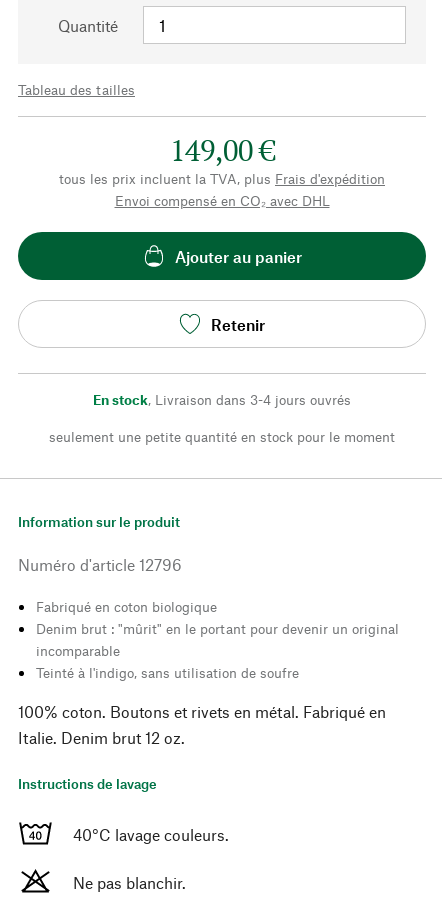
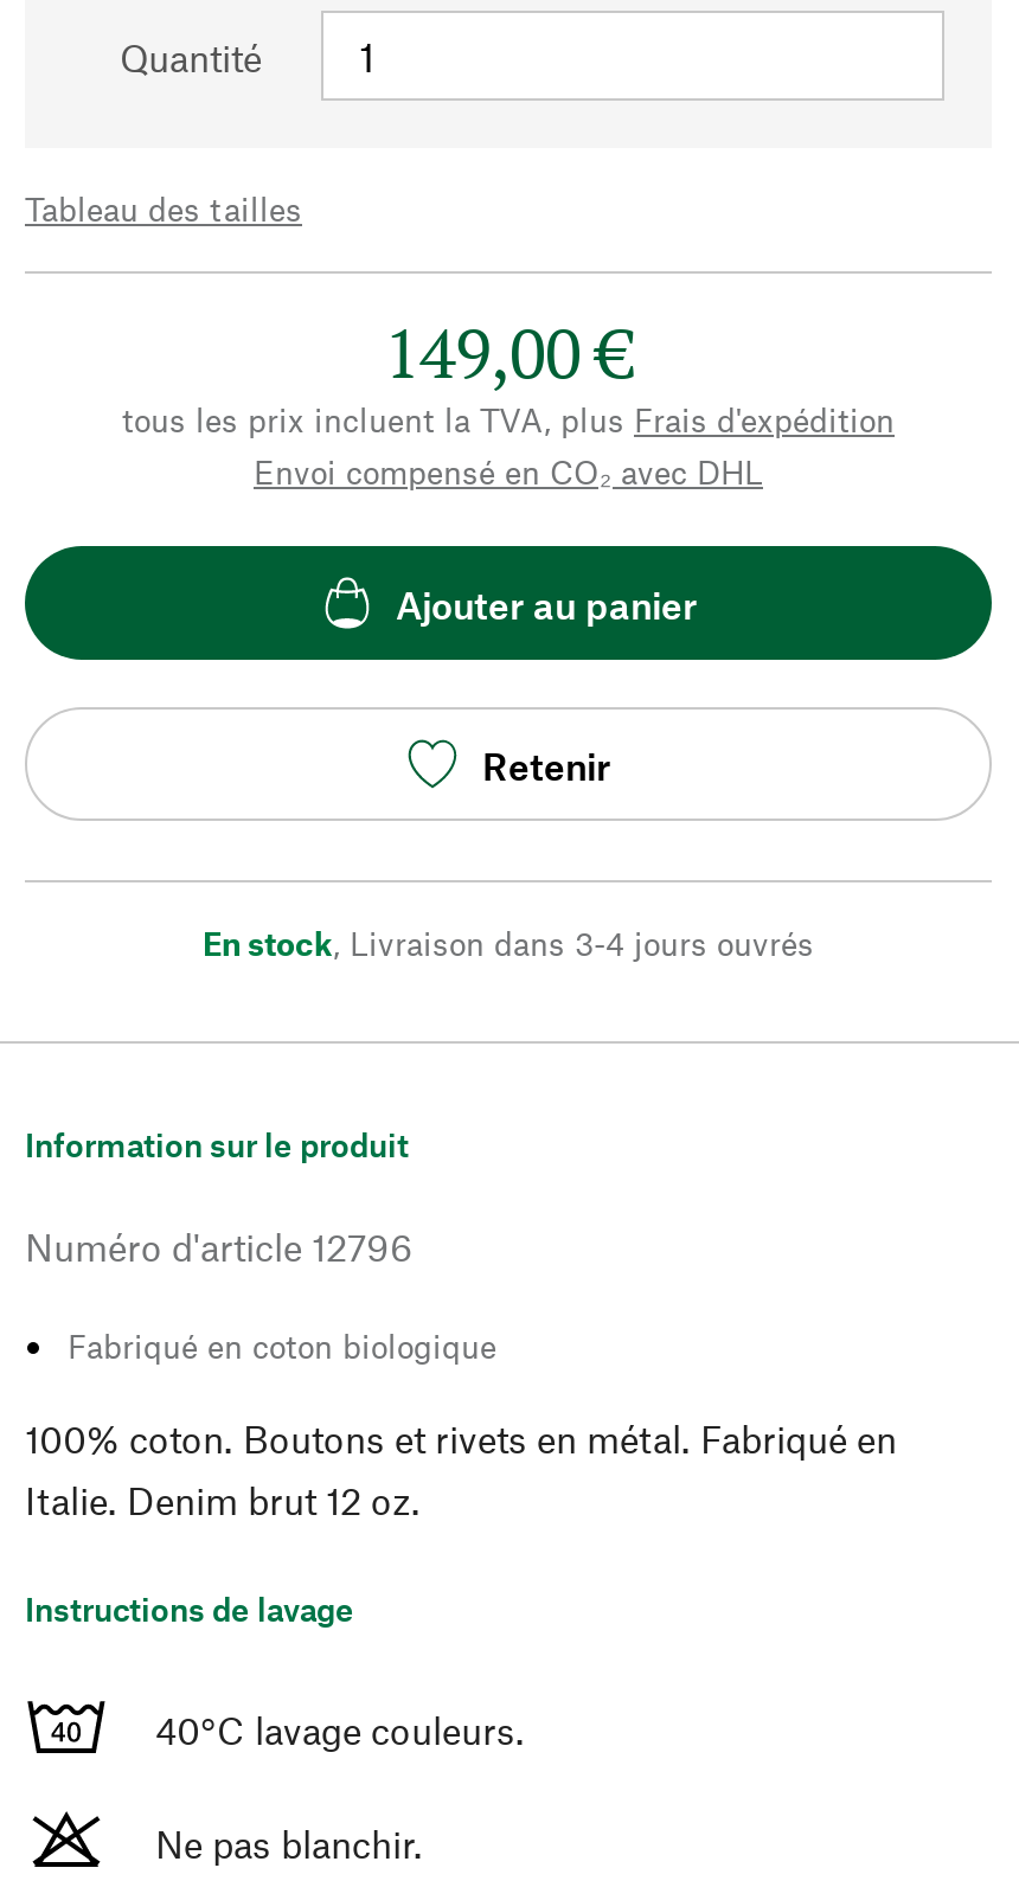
[49,428,395,445] seulement une petite quantité en stock pour le moment -> none
[36,620,399,681] Denim brut : "mûrit" en le portant pour devenir un original | incomparable | Teinté à l'indigo, sans utilisation de soufre -> none

